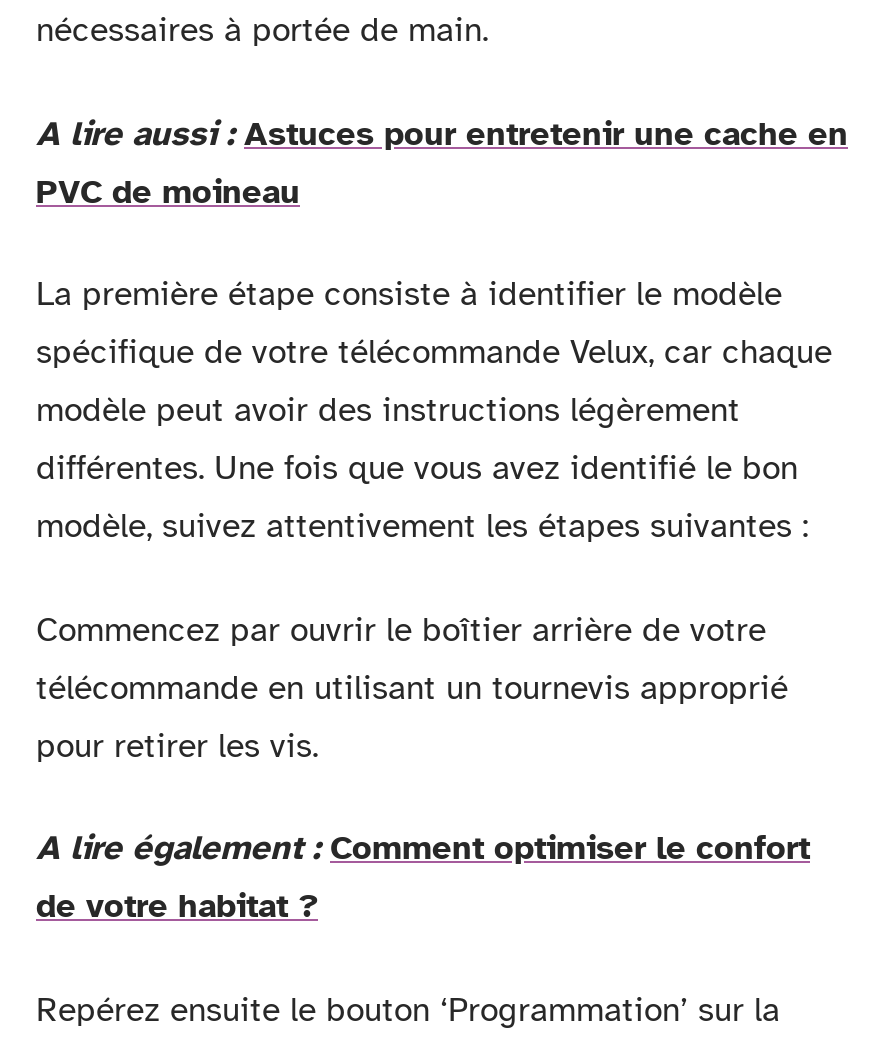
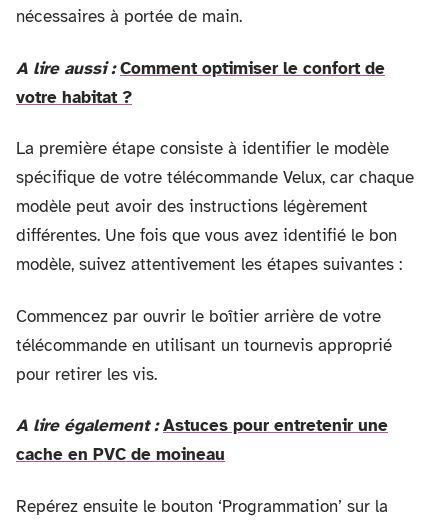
[36,112,848,212] A lire aussi : Astuces pour entretenir une cache en | PVC de moineau -> [16,57,385,107] A lire aussi : Comment optimiser le confort de | votre habitat ?
[36,827,810,927] A lire également : Comment optimiser le confort | de votre habitat ? -> [16,415,388,465] A lire également : Astuces pour entretenir une | cache en PVC de moineau

